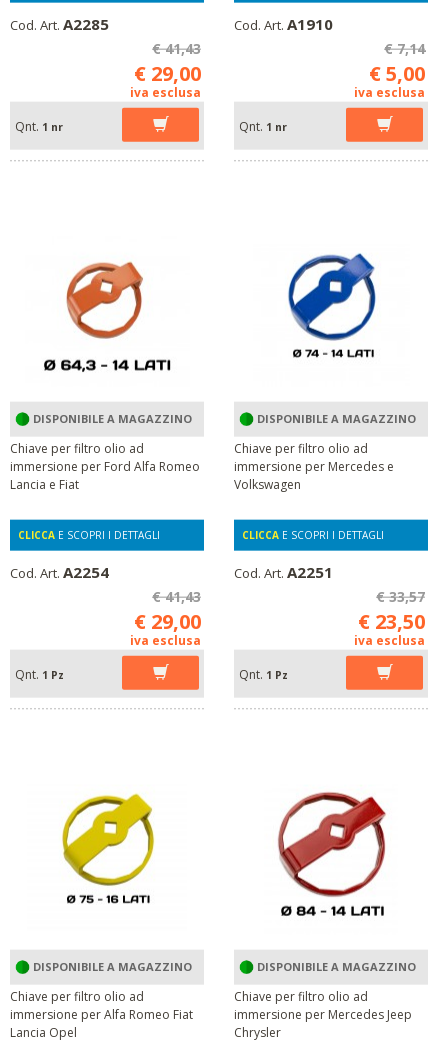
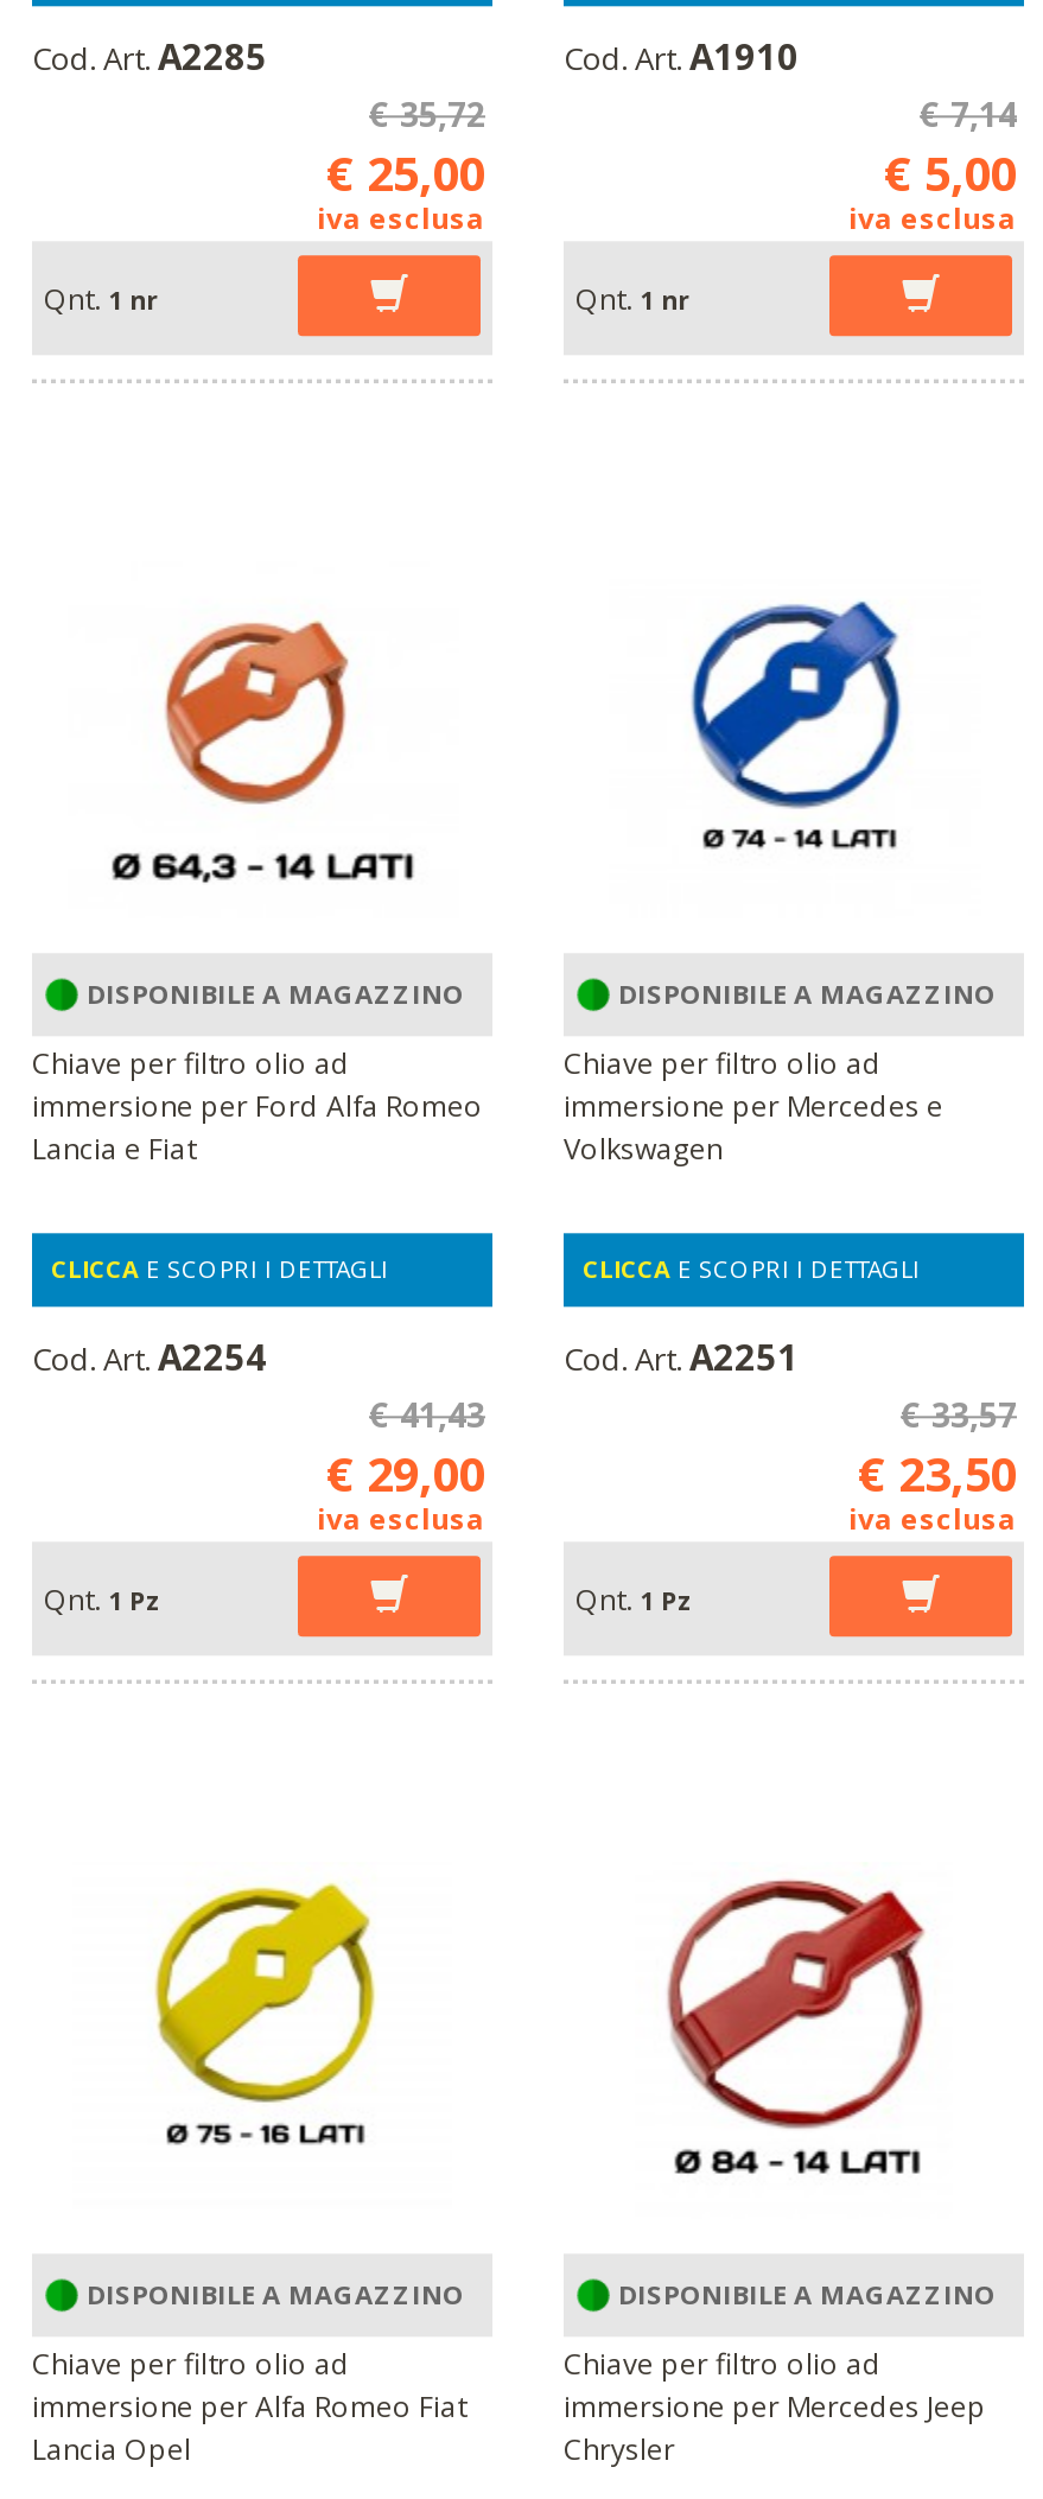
[152,38,201,57] € 41,43 -> [369,90,485,136] € 35,72
[134,59,201,86] € 29,00 -> [326,140,485,204] € 25,00

